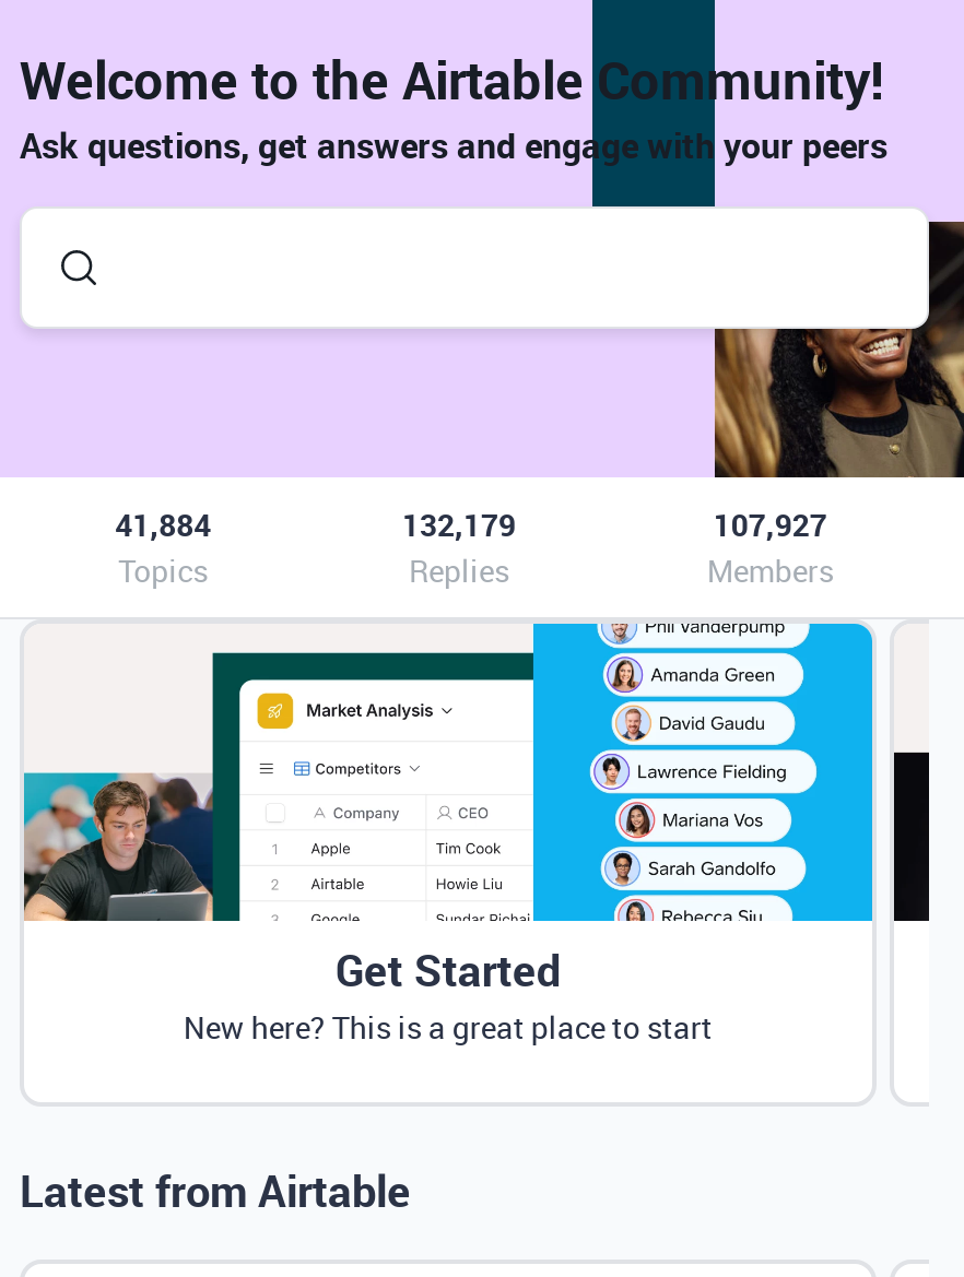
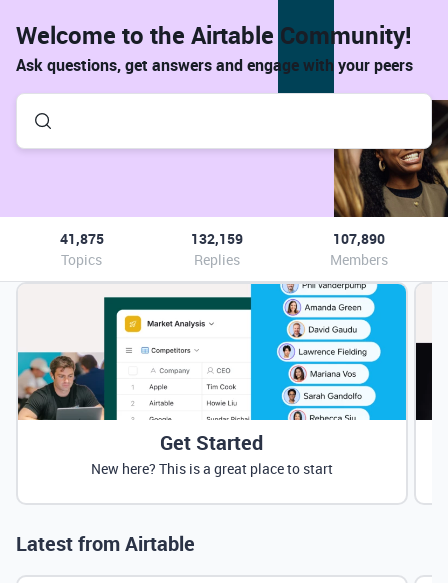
[115,504,211,545] 41,884 -> [60,229,104,248] 41,875
[402,504,516,545] 132,179 -> [191,229,243,248] 132,159
[713,504,827,545] 107,927 -> [333,229,385,248] 107,890

